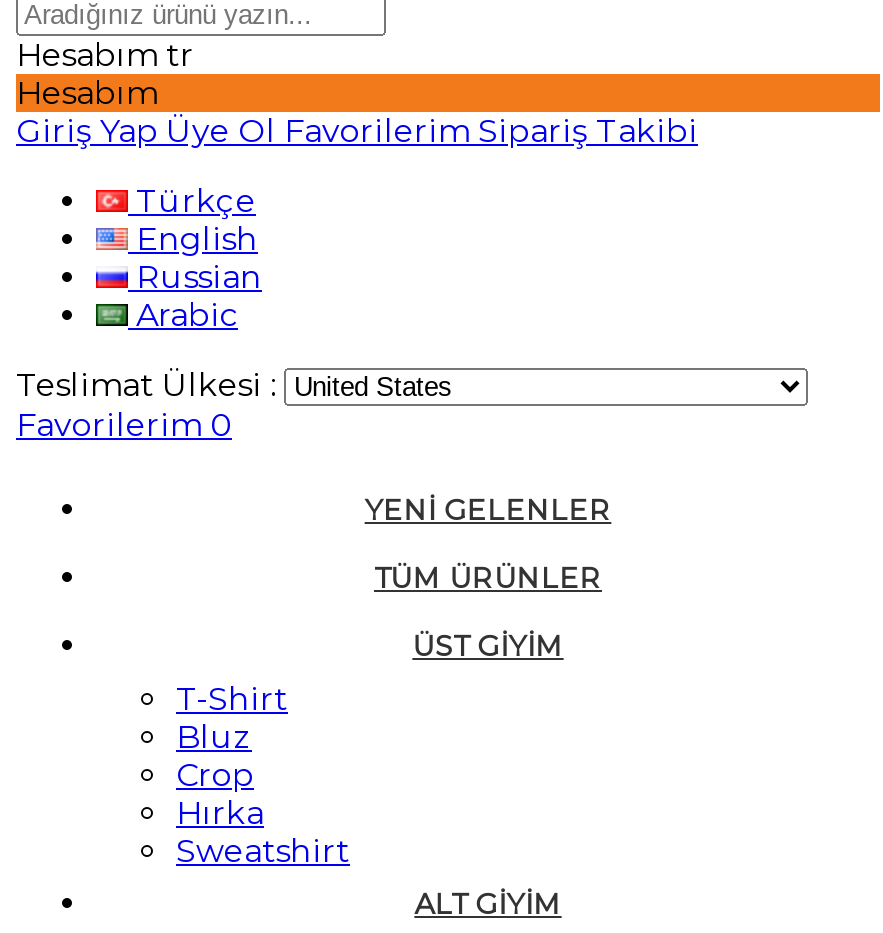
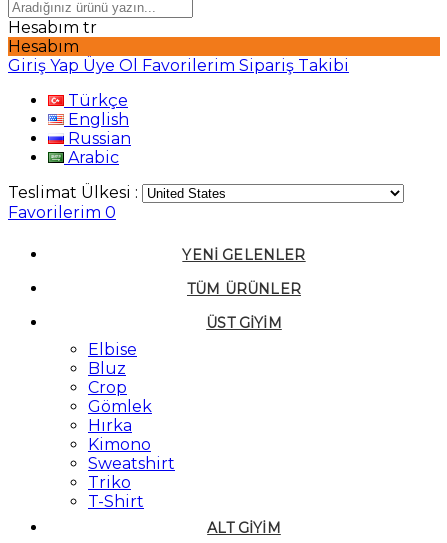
[176,680,288,718] T-Shirt -> [88,340,137,359] Elbise
none -> [88,397,152,416] Gömlek
none -> [88,435,151,454] Kimono
none -> [88,473,144,511] Triko | T-Shirt

